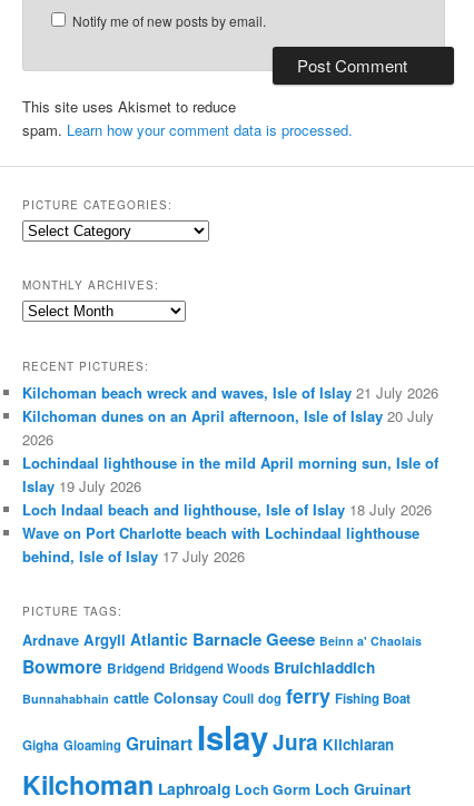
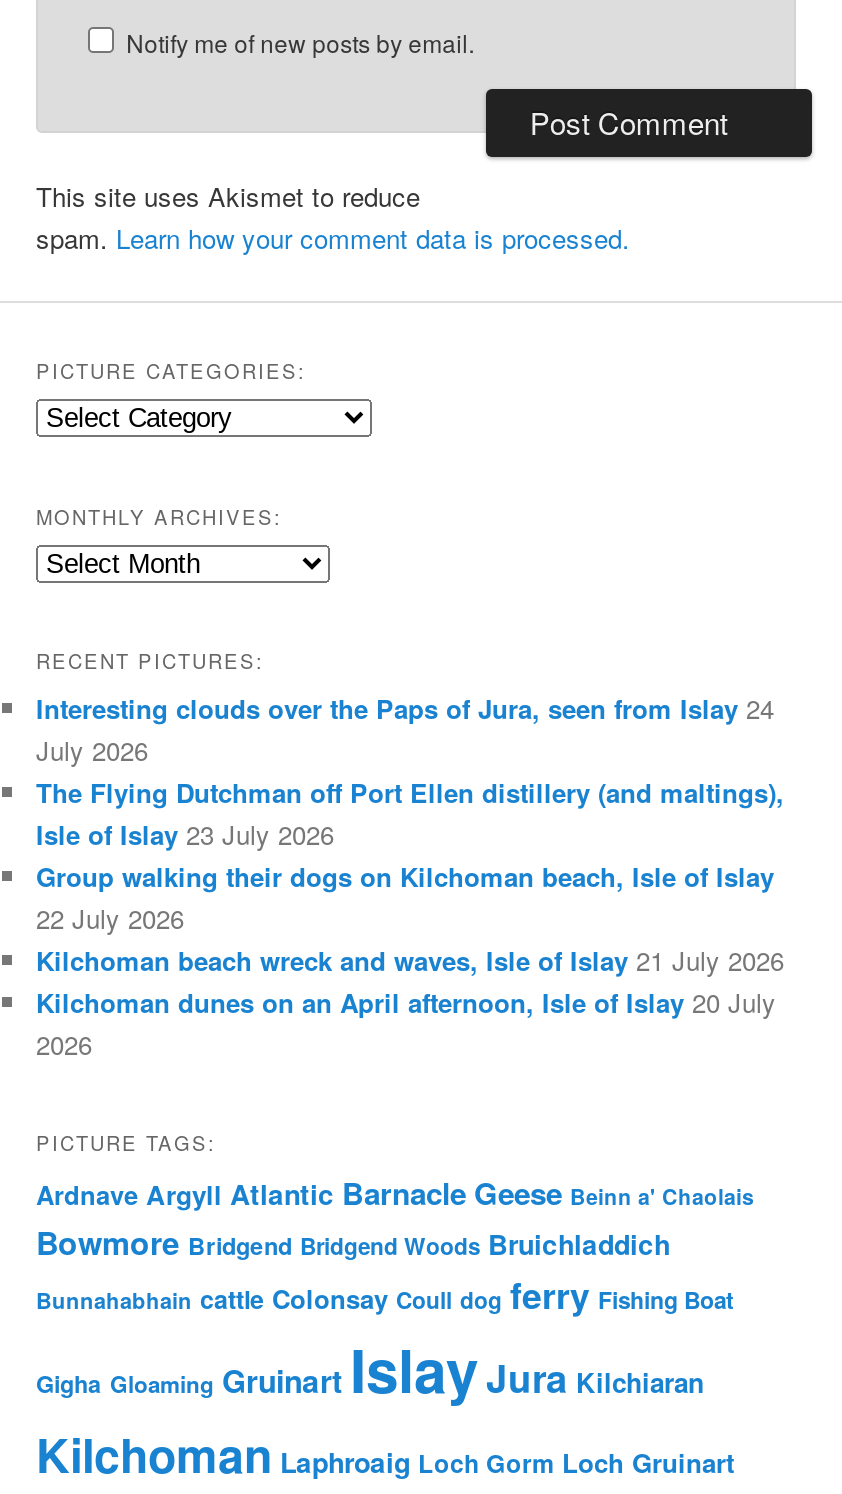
none -> [36,689,784,937] Interesting clouds over the Paps of Jura, seen from Islay 24 | July 2026 | The Flying Dutchman off Port Ellen distillery (and maltings), | Isle of Islay 23 July 2026 | Group walking their dogs on Kilchoman beach, Isle of Islay | 22 July 2026
moved [22,381,438,449] -> [36,941,784,1063]: Kilchoman beach wreck and waves, Isle of Islay 21 July 2026 | Kilchoman dunes on an April afternoon, Isle of Islay 20 July | 2026
[22,451,438,566] Lochindaal lighthouse in the mild April morning sun, Isle of | Islay 19 July 2026 | Loch Indaal beach and lighthouse, Isle of Islay 18 July 2026 | Wave on Port Charlotte beach with Lochindaal lighthouse | behind, Isle of Islay 17 July 2026 -> none

